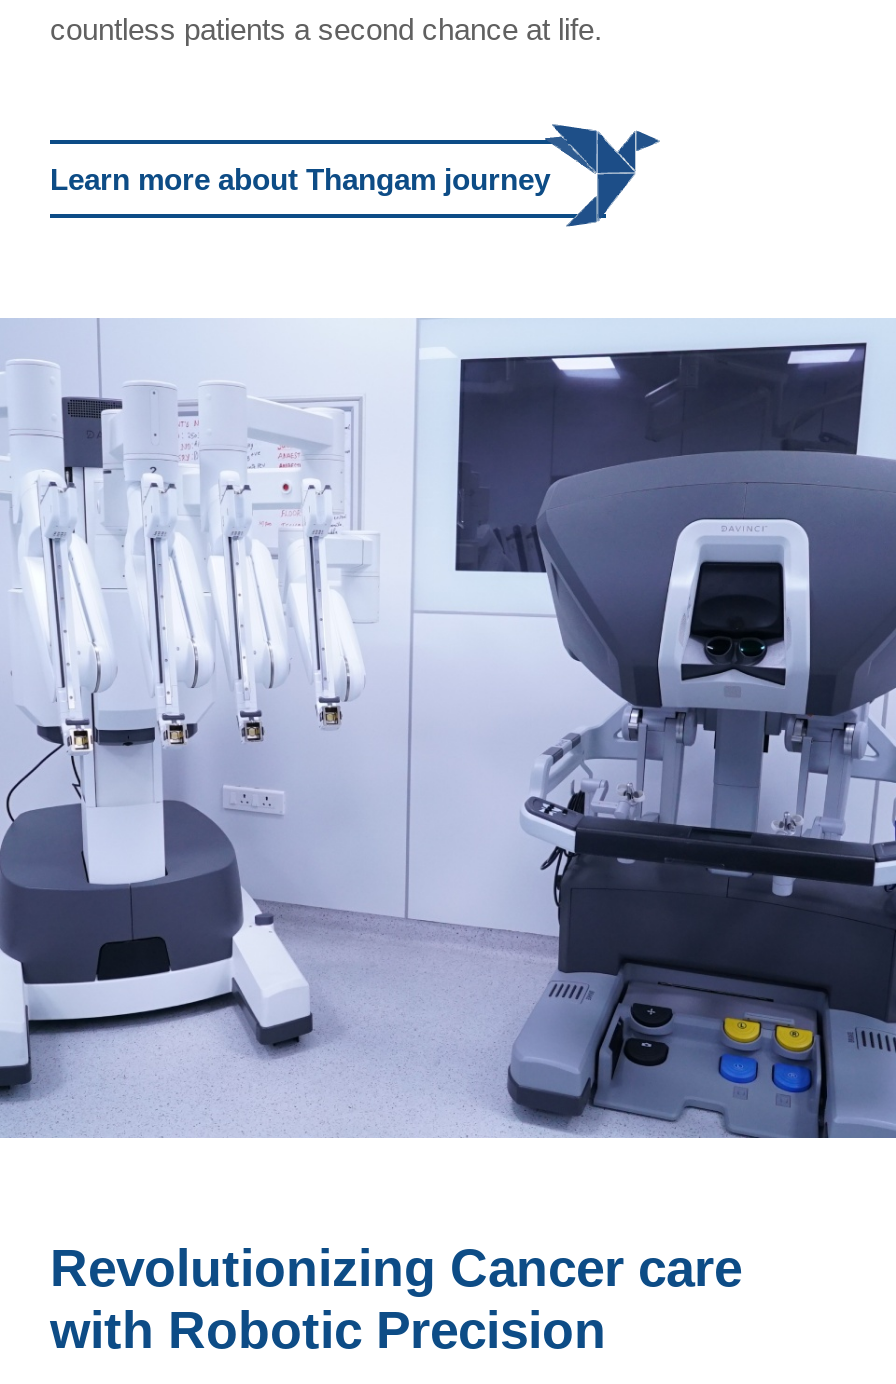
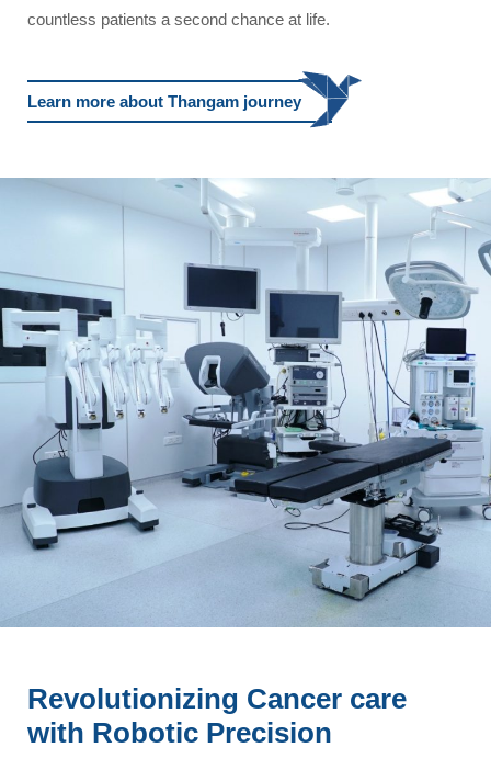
[6,318,890,1138] [image] -> [3,178,488,627] [image]

